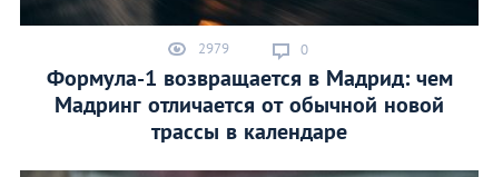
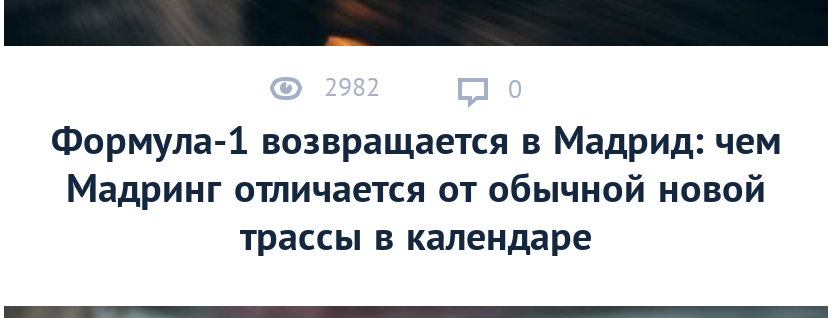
[194,39,229,58] 2979 -> [316,70,380,104] 2982

